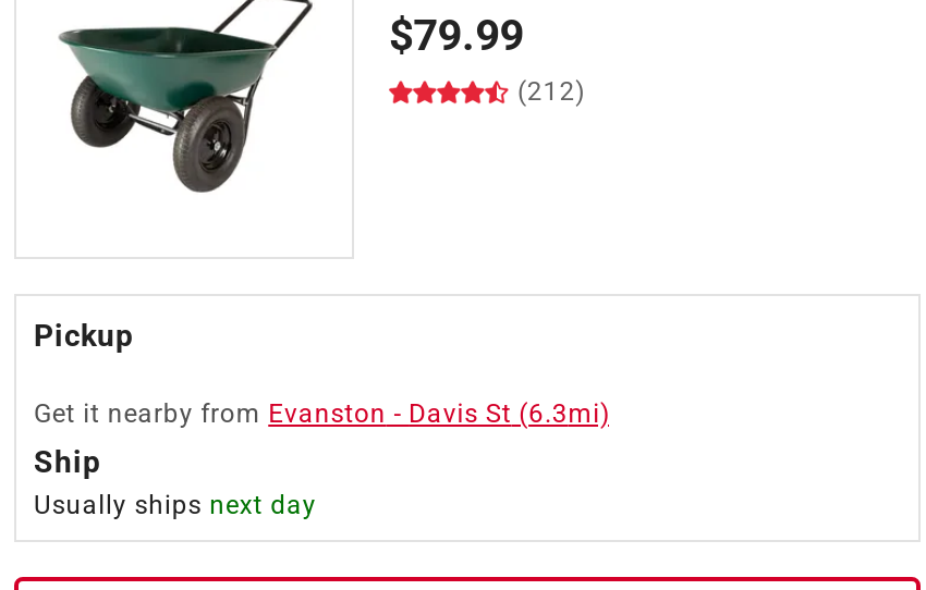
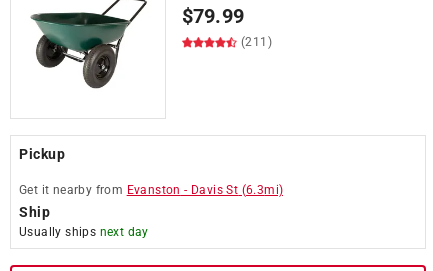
[517,76,585,107] (212) -> [241,35,272,49] (211)

